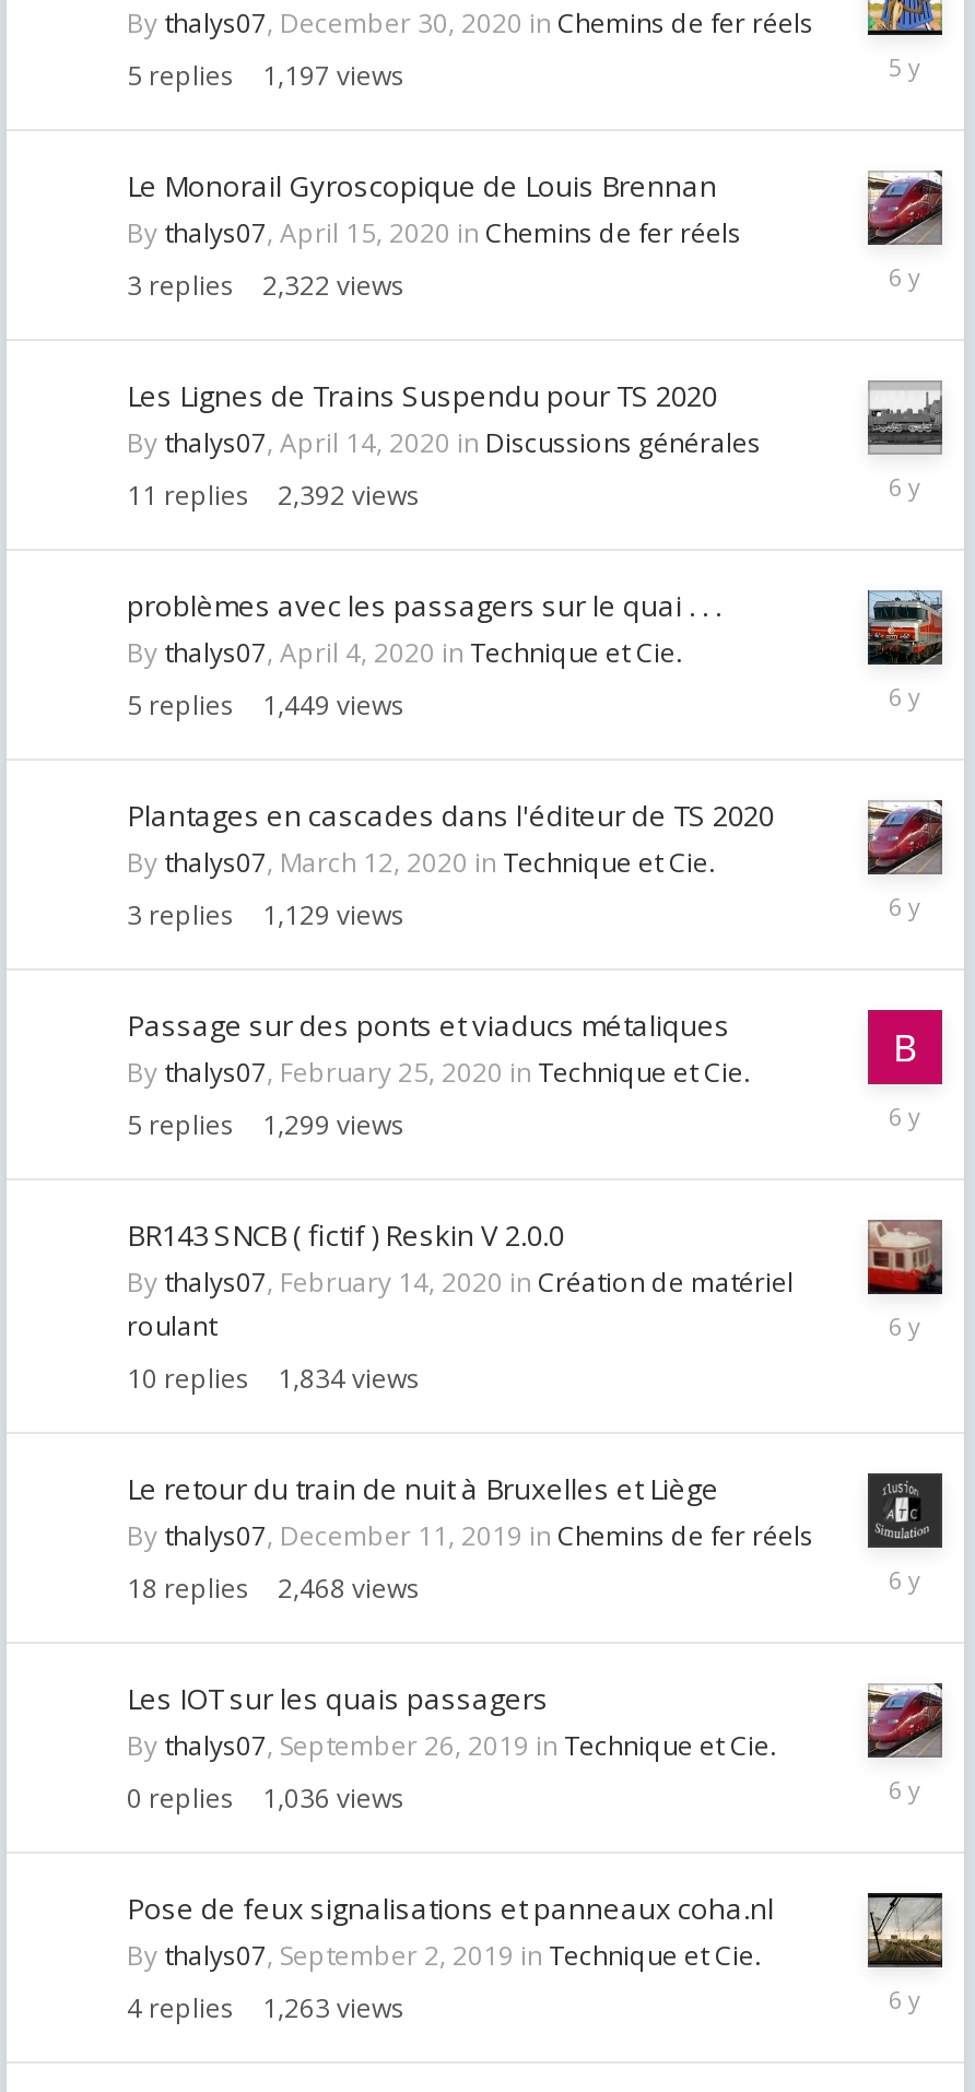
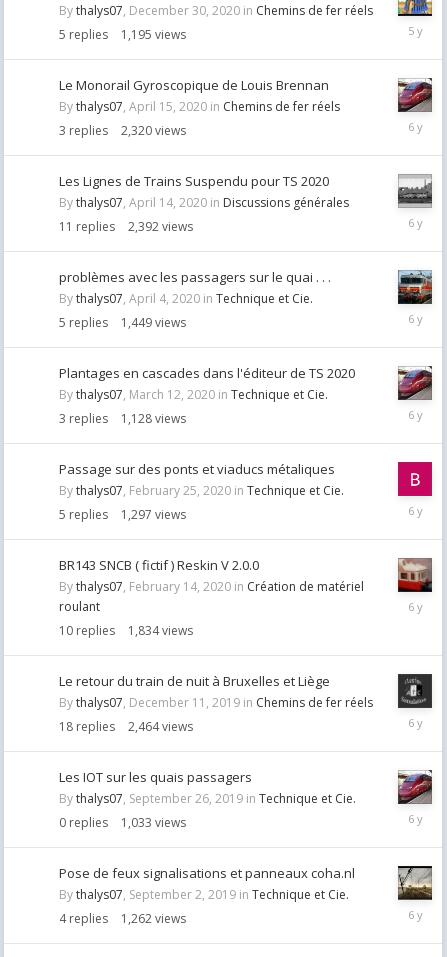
[127,57,404,94] 5 replies 1,197 views -> [59,26,186,43] 5 replies 1,195 views
[127,267,404,304] 3 replies 2,322 views -> [59,122,186,139] 3 replies 2,320 views
[127,896,404,933] 3 replies 1,129 views -> [59,410,186,427] 3 replies 1,128 views
[127,1106,404,1143] 5 replies 1,299 views -> [59,506,186,523] 5 replies 1,297 views
[127,1570,420,1607] 18 replies 2,468 views -> [59,718,193,735] 18 replies 2,464 views
[127,1779,404,1817] 0 replies 1,036 views -> [59,814,186,831] 0 replies 1,033 views
[127,1989,404,2026] 4 replies 1,263 views -> [59,910,186,927] 4 replies 1,262 views

